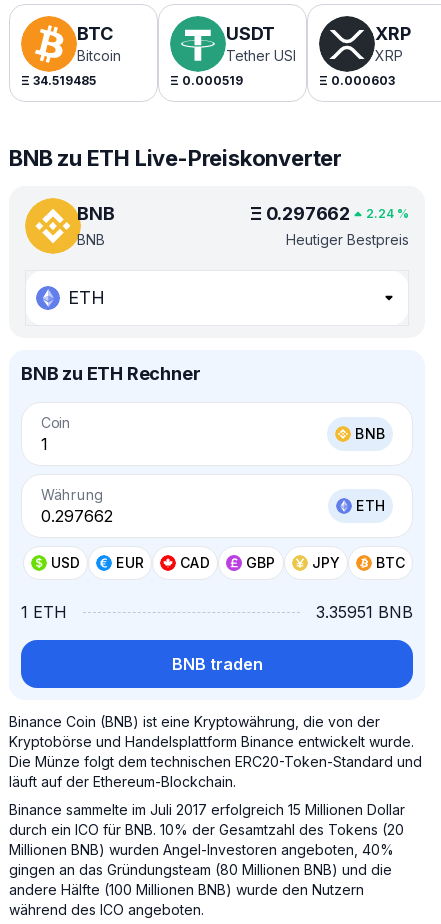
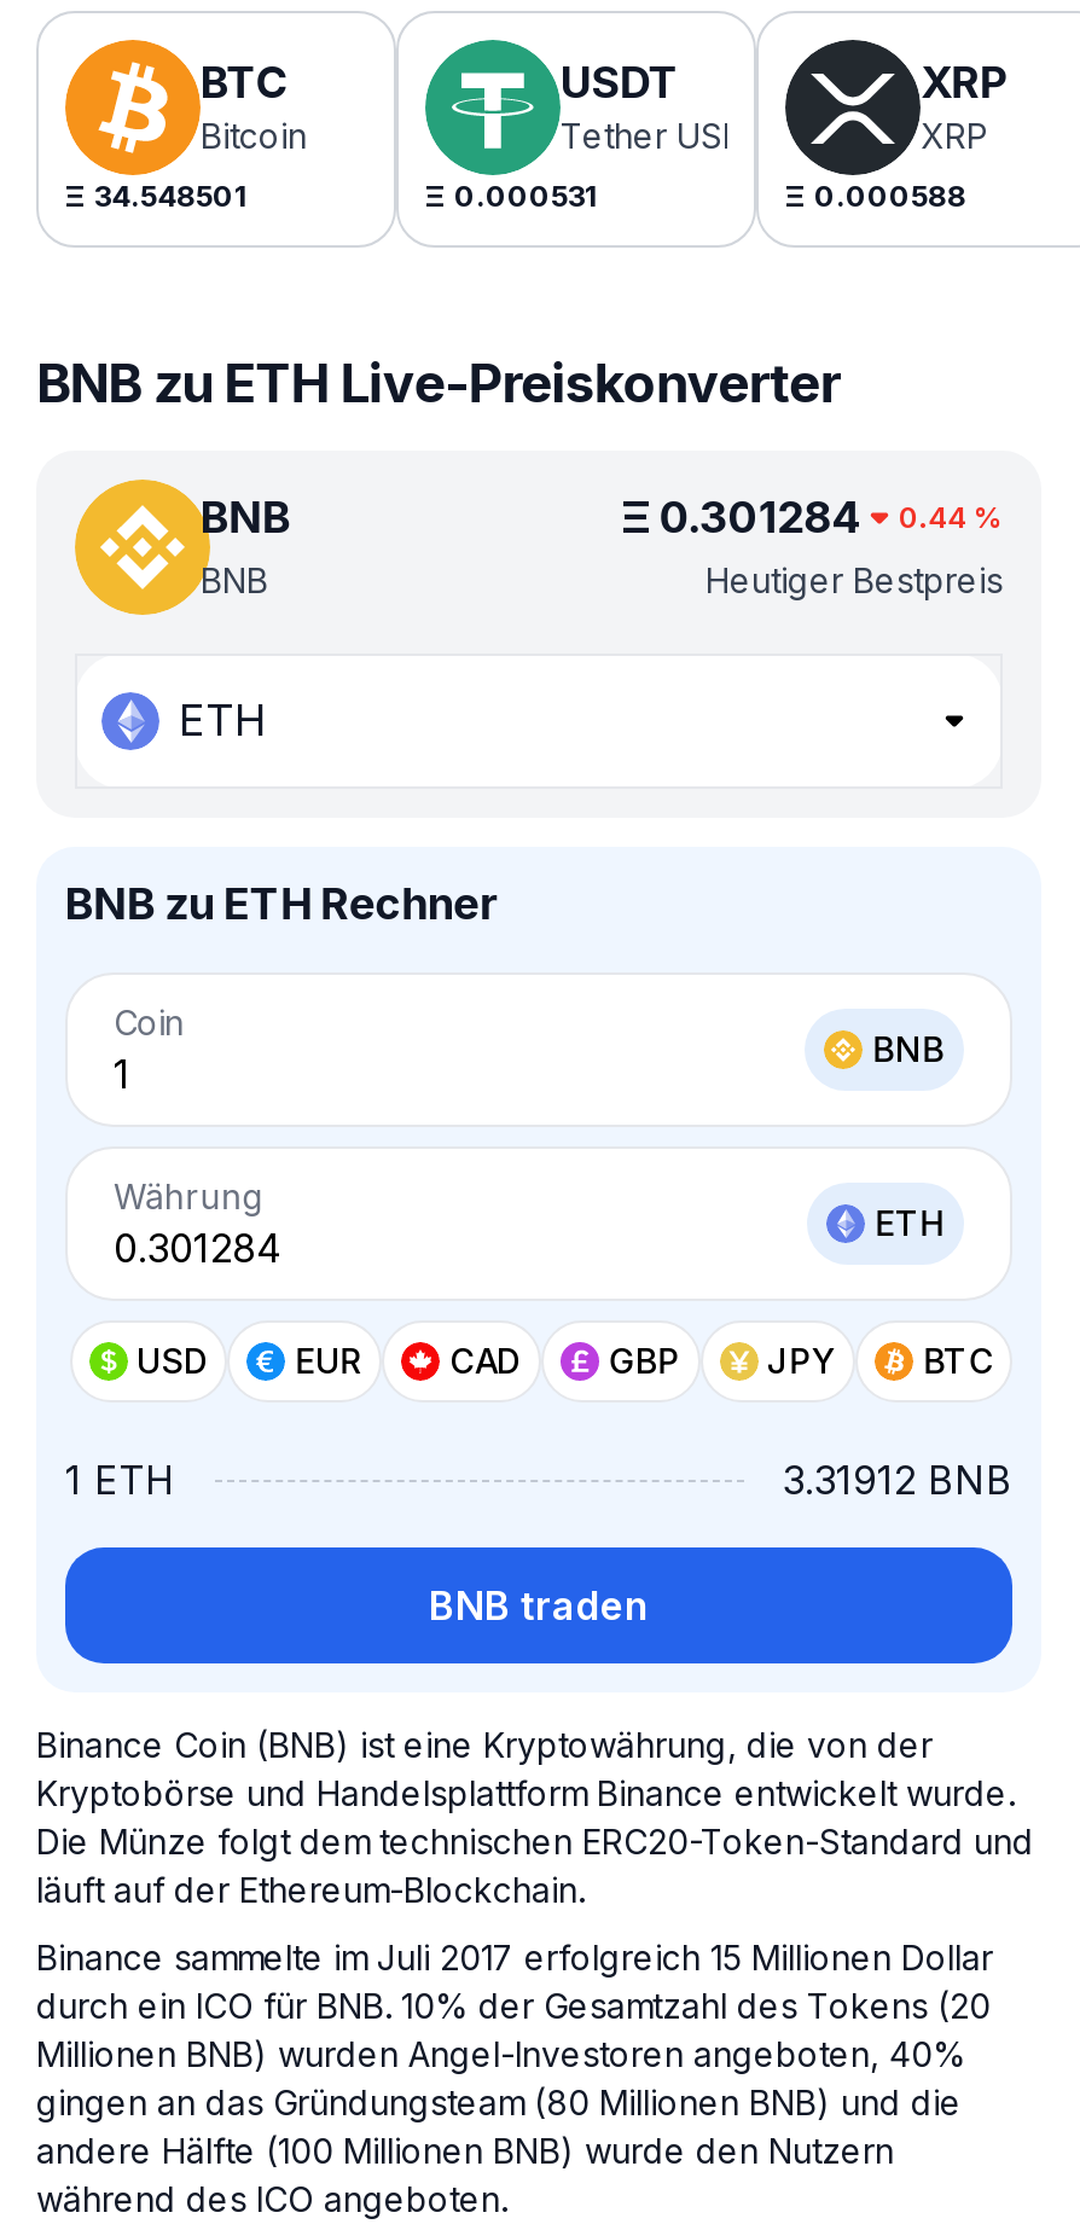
[21,73,96,88] Ξ 34.519485 -> [65,178,249,214] Ξ 34.548501
[170,73,243,88] Ξ 0.000519 -> [425,178,599,214] Ξ 0.000531
[319,73,395,88] Ξ 0.000603 -> [785,178,966,214] Ξ 0.000588
[250,203,350,224] Ξ 0.297662 -> [621,492,860,542] Ξ 0.301284
[366,206,409,221] 2.24% -> [899,499,1003,535] 0.44%
[316,602,413,622] 3.35951 BNB -> [783,1456,1012,1504] 3.31912 BNB

